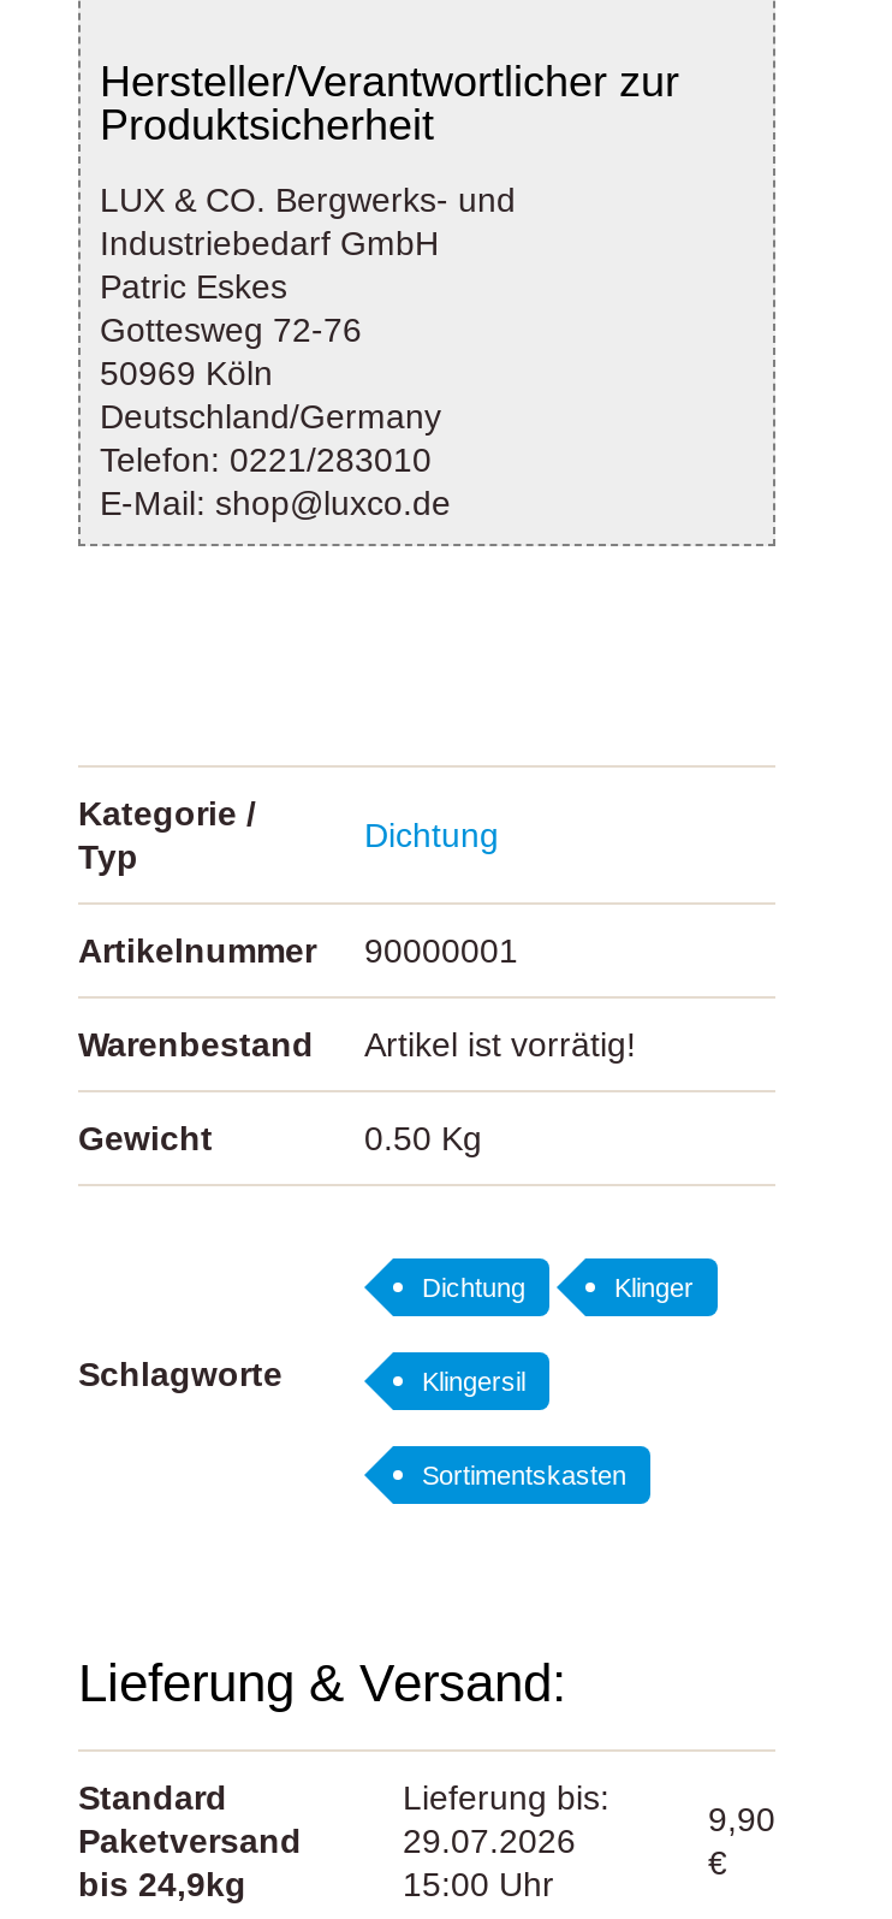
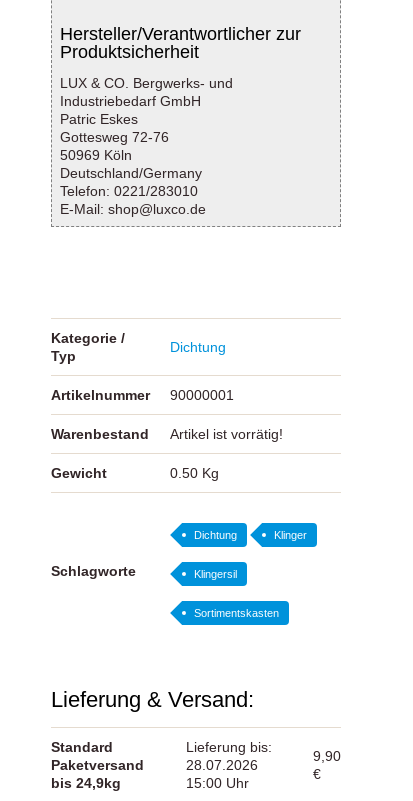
[403,1823,576,1861] 29.07.2026 -> [186,757,258,773] 28.07.2026

